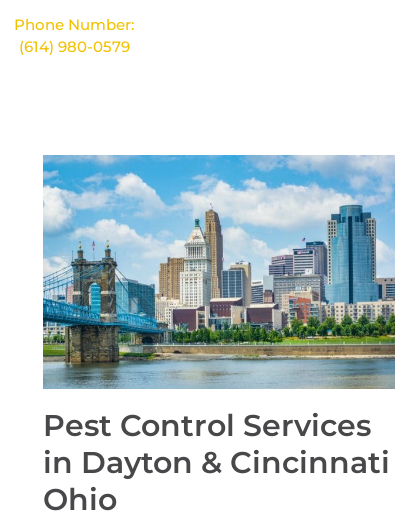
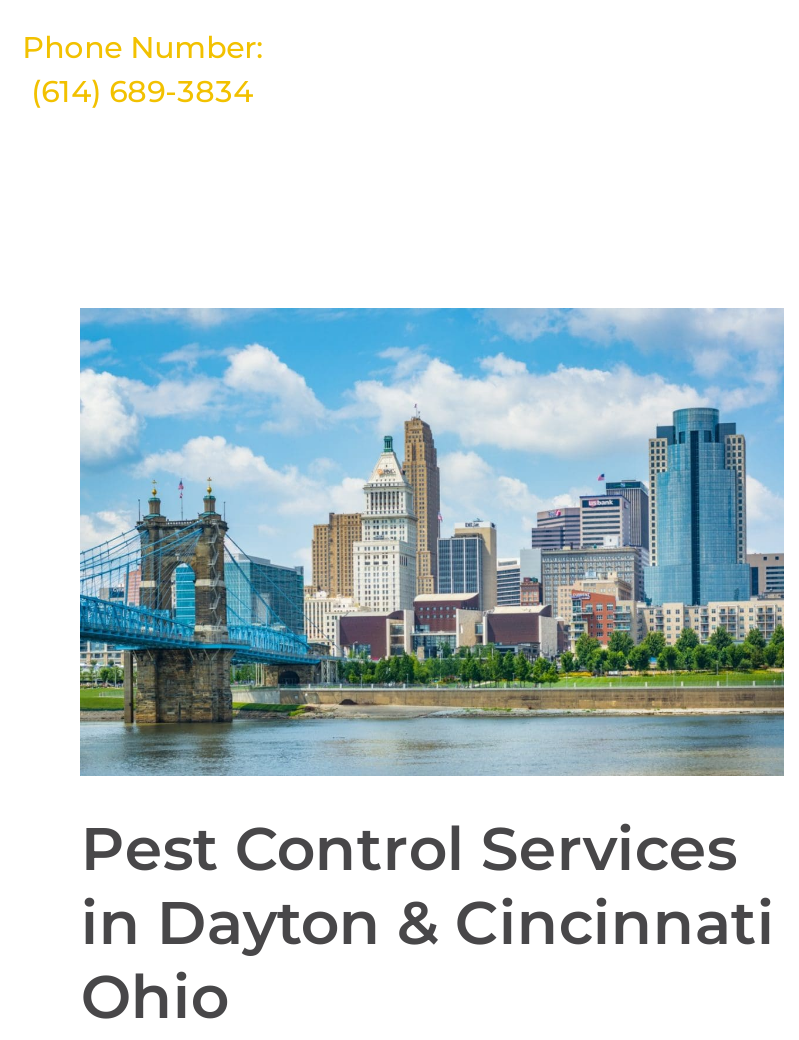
[19,37,130,56] (614) 980-0579 -> [31,72,253,110] (614) 689-3834

